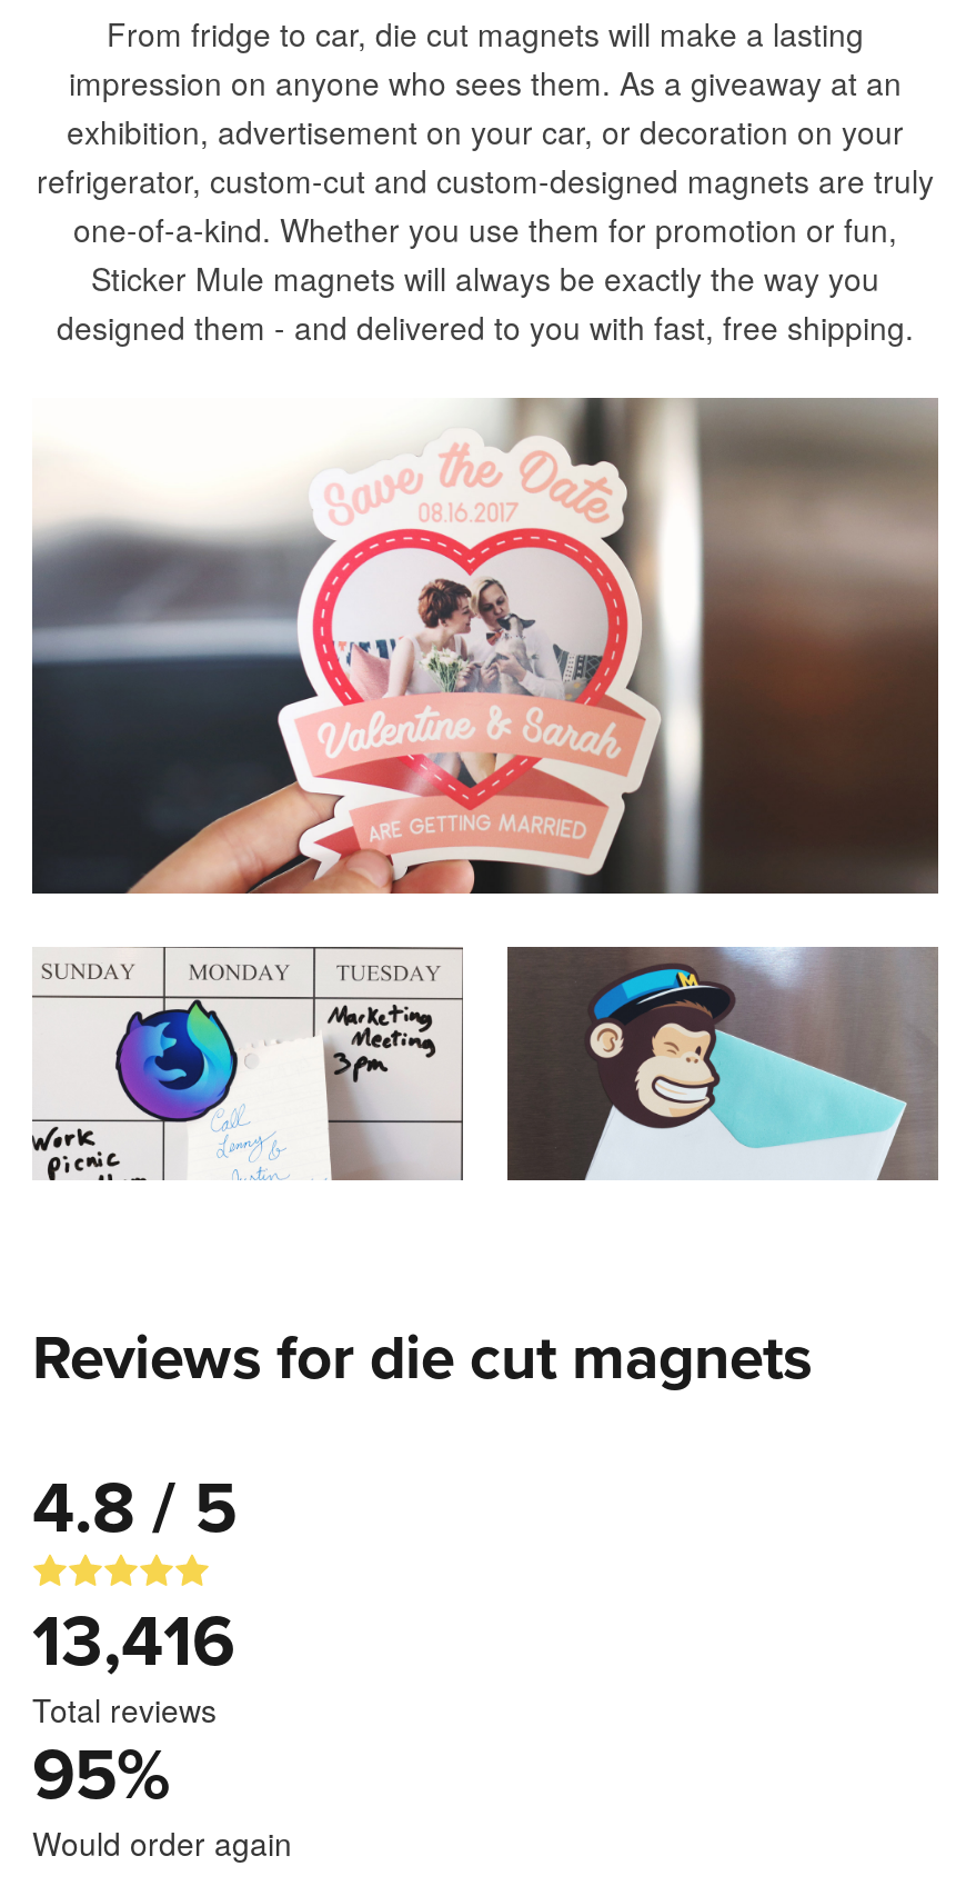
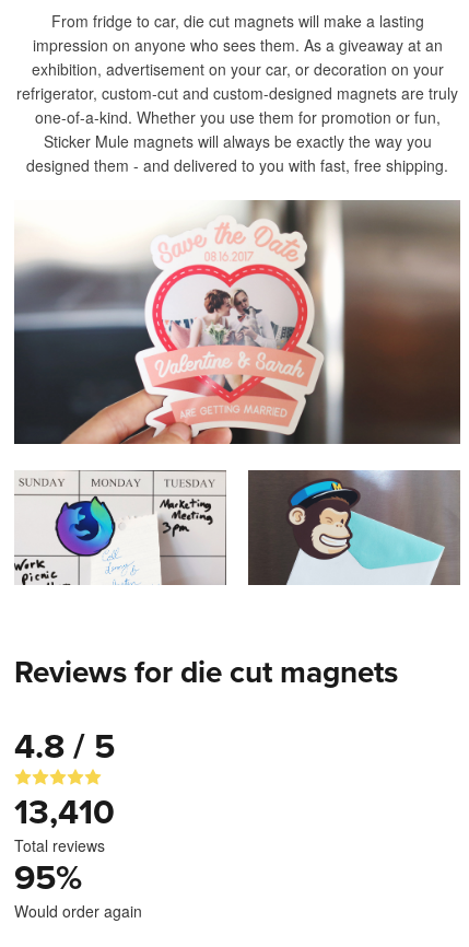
[32,1601,234,1686] 13,416 -> [14,792,115,834] 13,410

